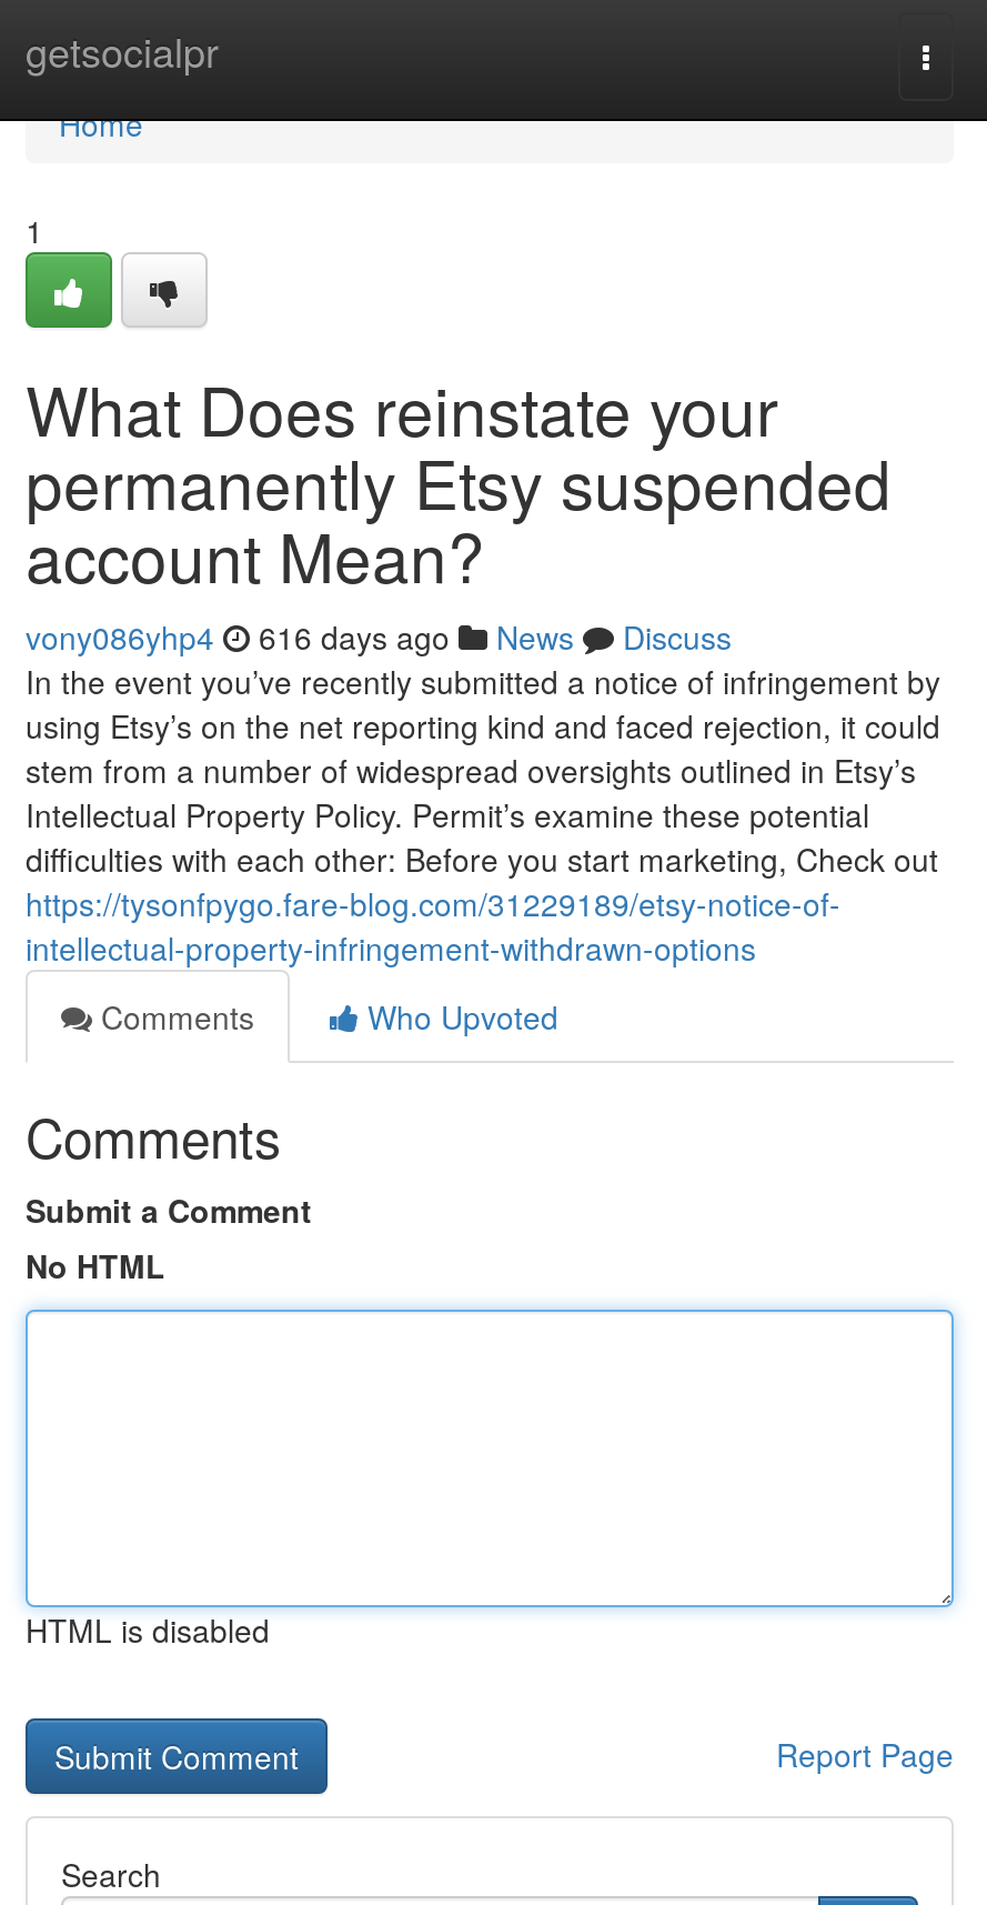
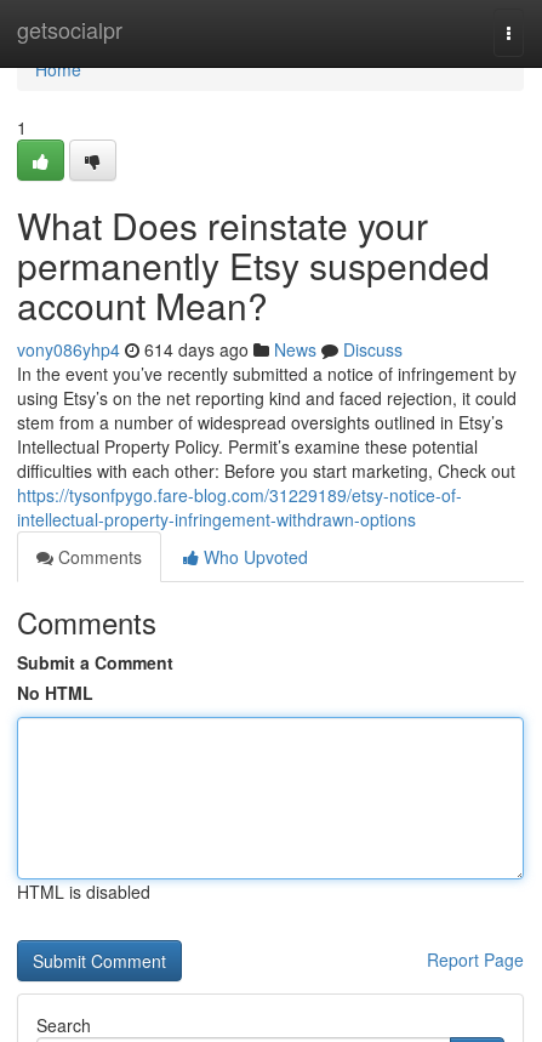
[26,614,732,659] vony086yhp4 616 days ago News Discuss -> [17,337,403,361] vony086yhp4 614 days ago News Discuss

